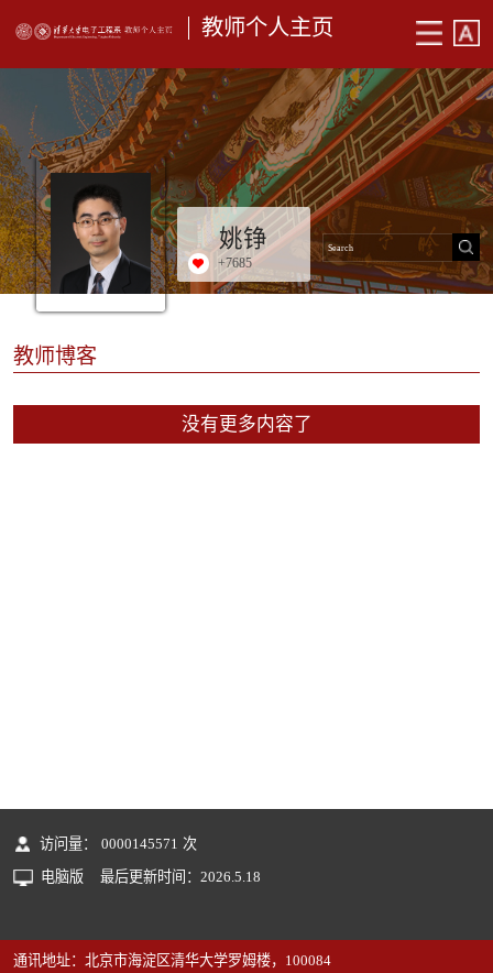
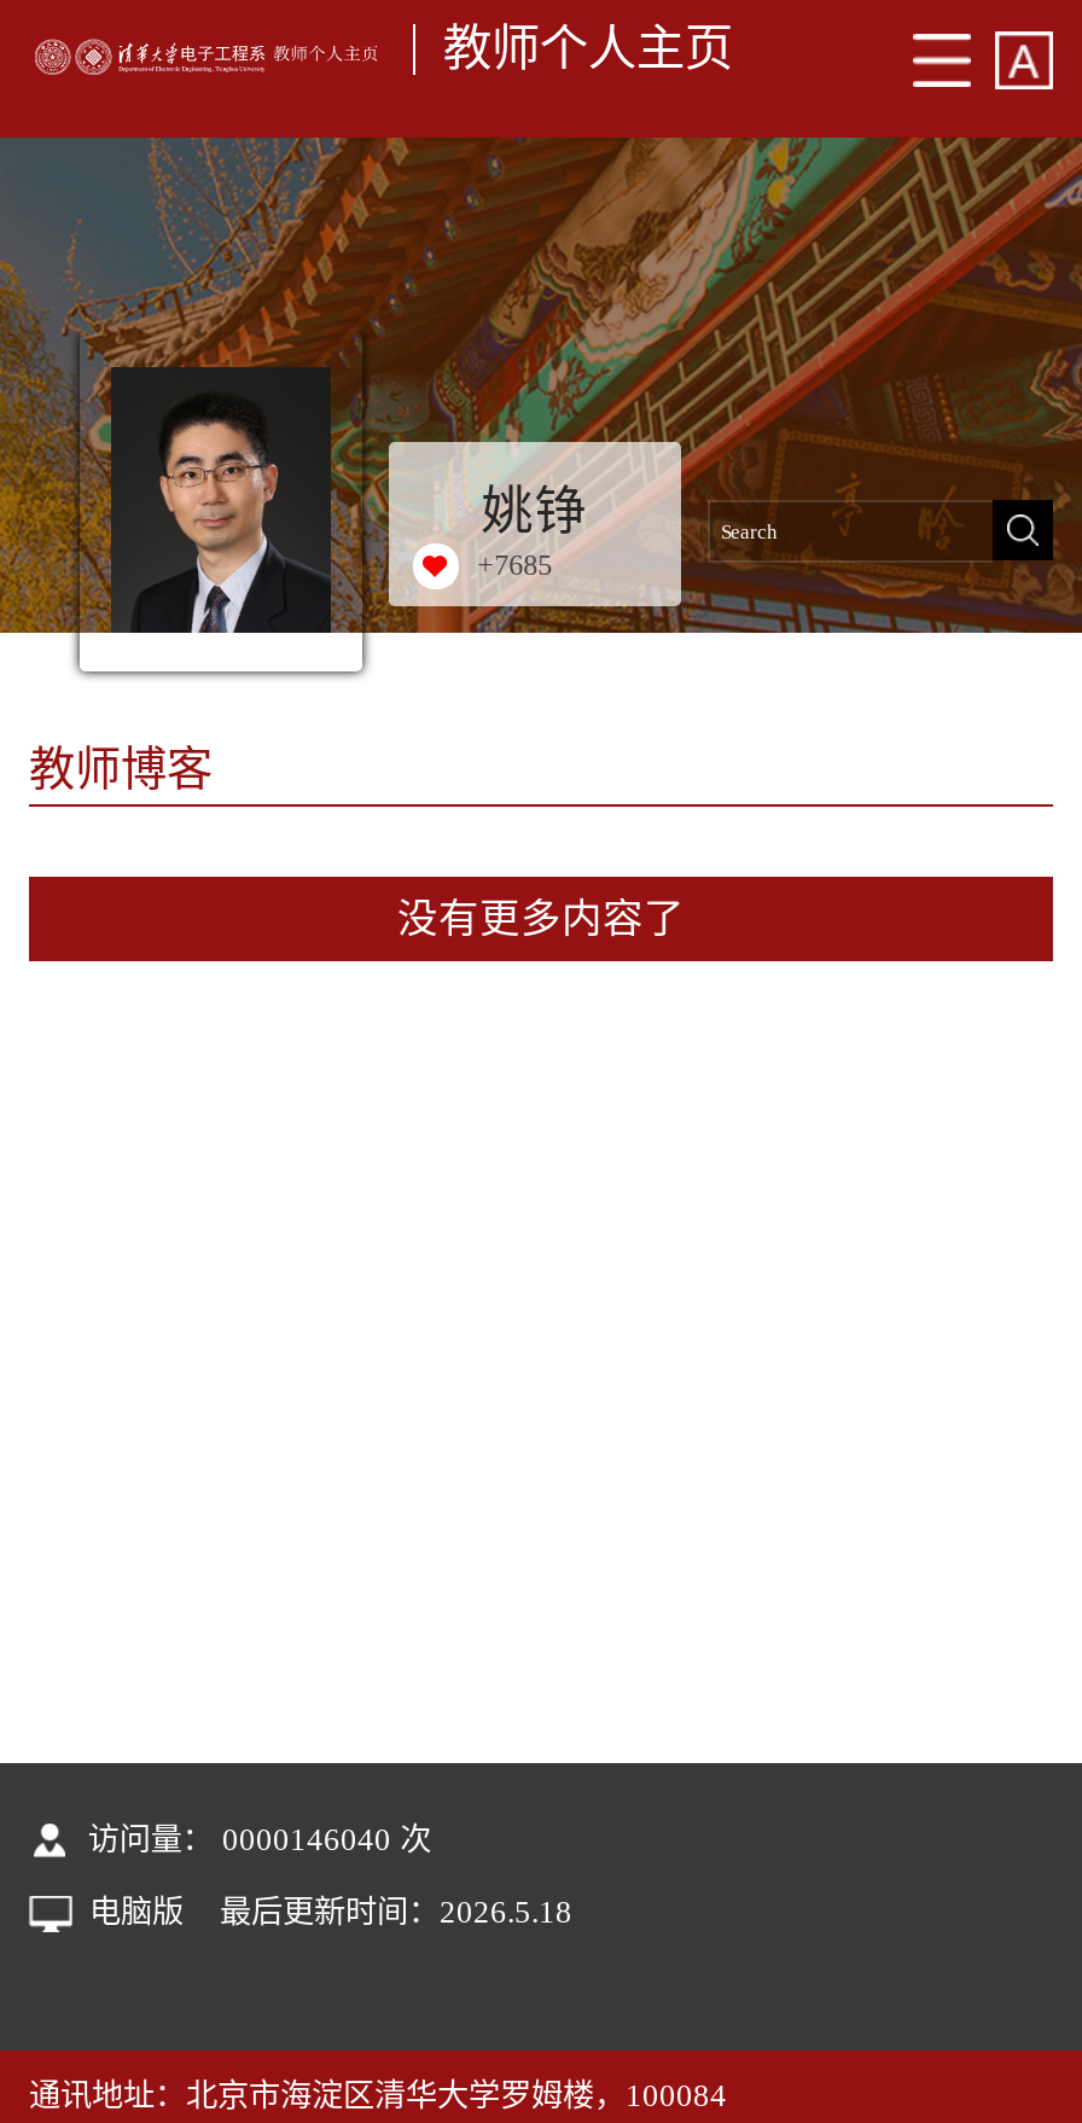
[40,835,197,851] 访问量： 0000145571 次 -> [88,1820,431,1856] 访问量： 0000146040 次

